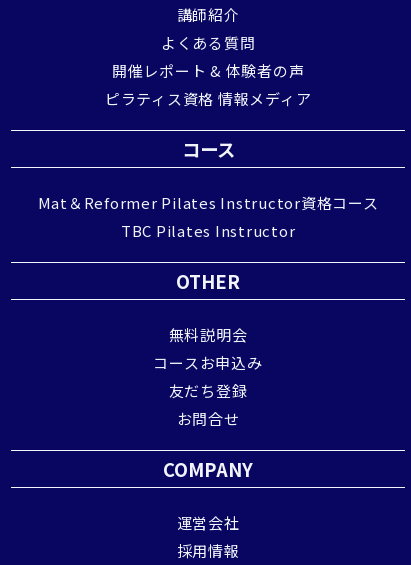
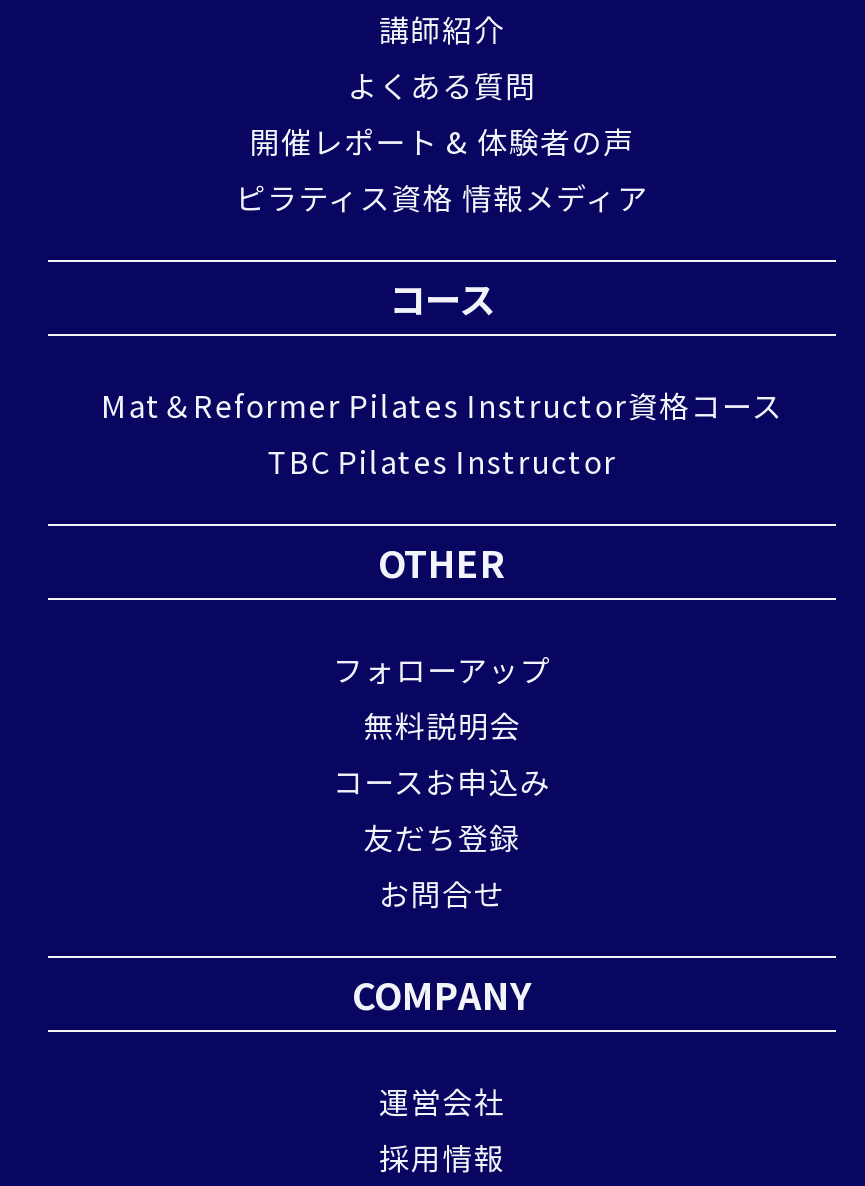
none -> [333,648,551,690] フォローアップ

